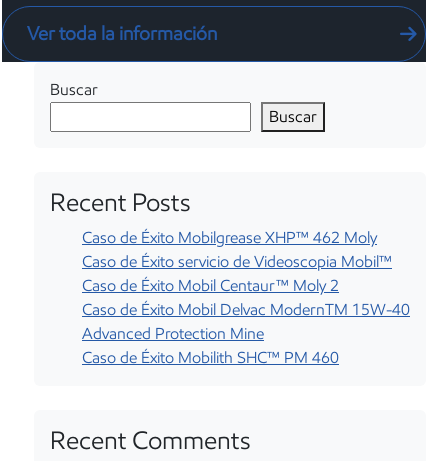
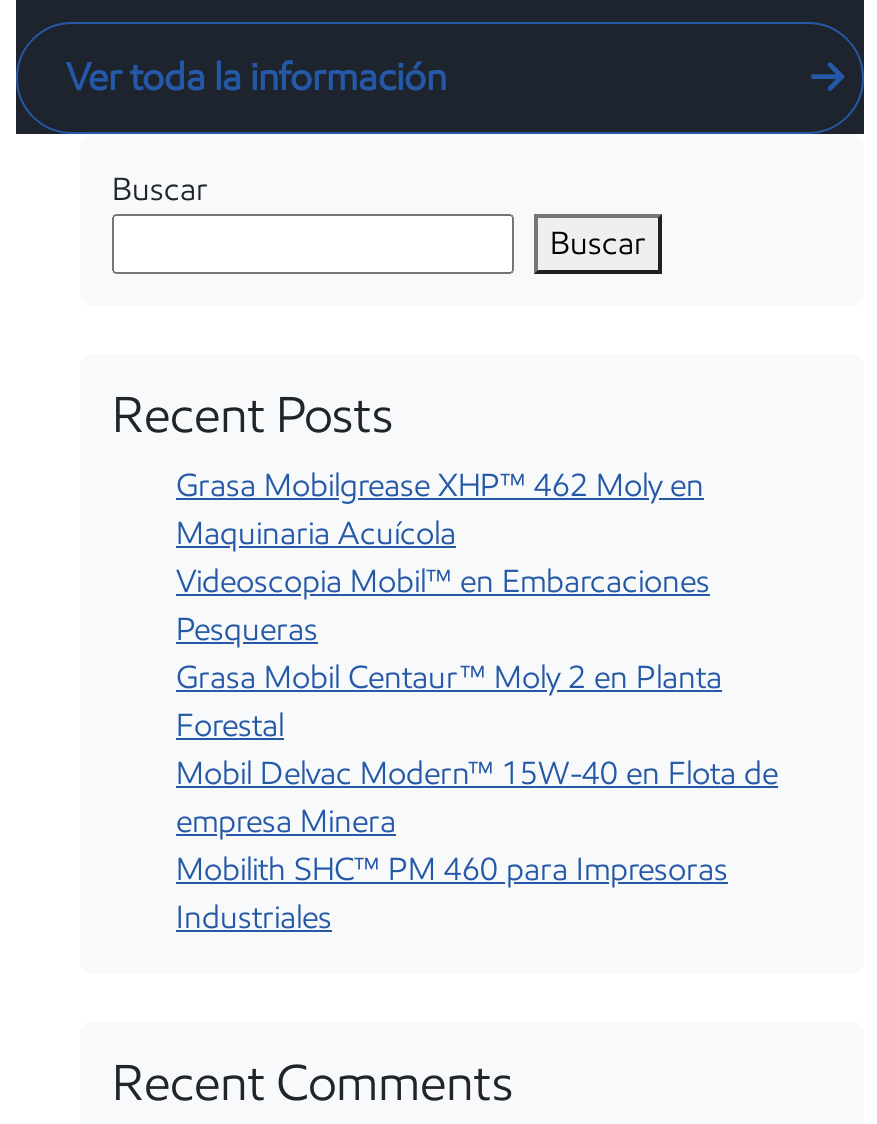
[82,228,410,367] Caso de Éxito Mobilgrease XHP™ 462 Moly | Caso de Éxito servicio de Videoscopia Mobil™ | Caso de Éxito Mobil Centaur™ Moly 2 | Caso de Éxito Mobil Delvac ModernTM 15W-40 | Advanced Protection Mine | Caso de Éxito Mobilith SHC™ PM 460 -> [176,466,778,936] Grasa Mobilgrease XHP™ 462 Moly en | Maquinaria Acuícola | Videoscopia Mobil™ en Embarcaciones | Pesqueras | Grasa Mobil Centaur™ Moly 2 en Planta | Forestal | Mobil Delvac Modern™ 15W-40 en Flota de | empresa Minera | Mobilith SHC™ PM 460 para Impresoras | Industriales

